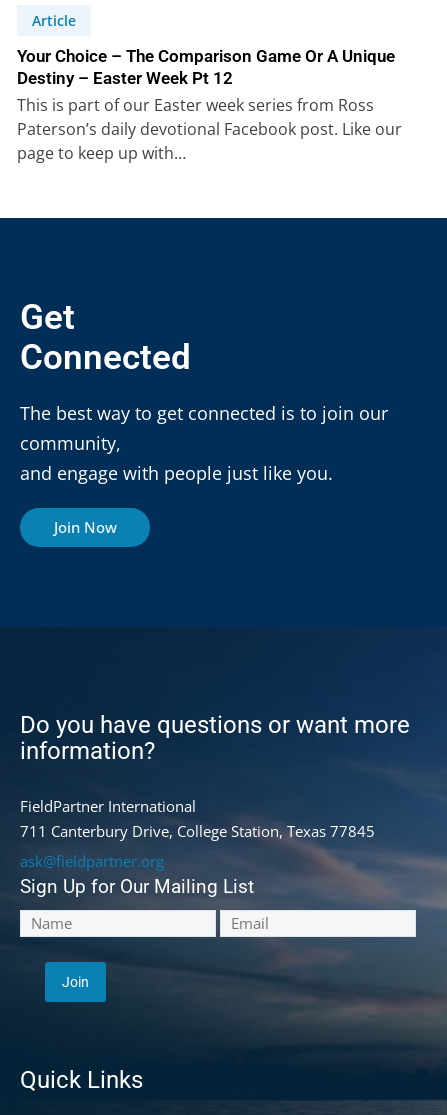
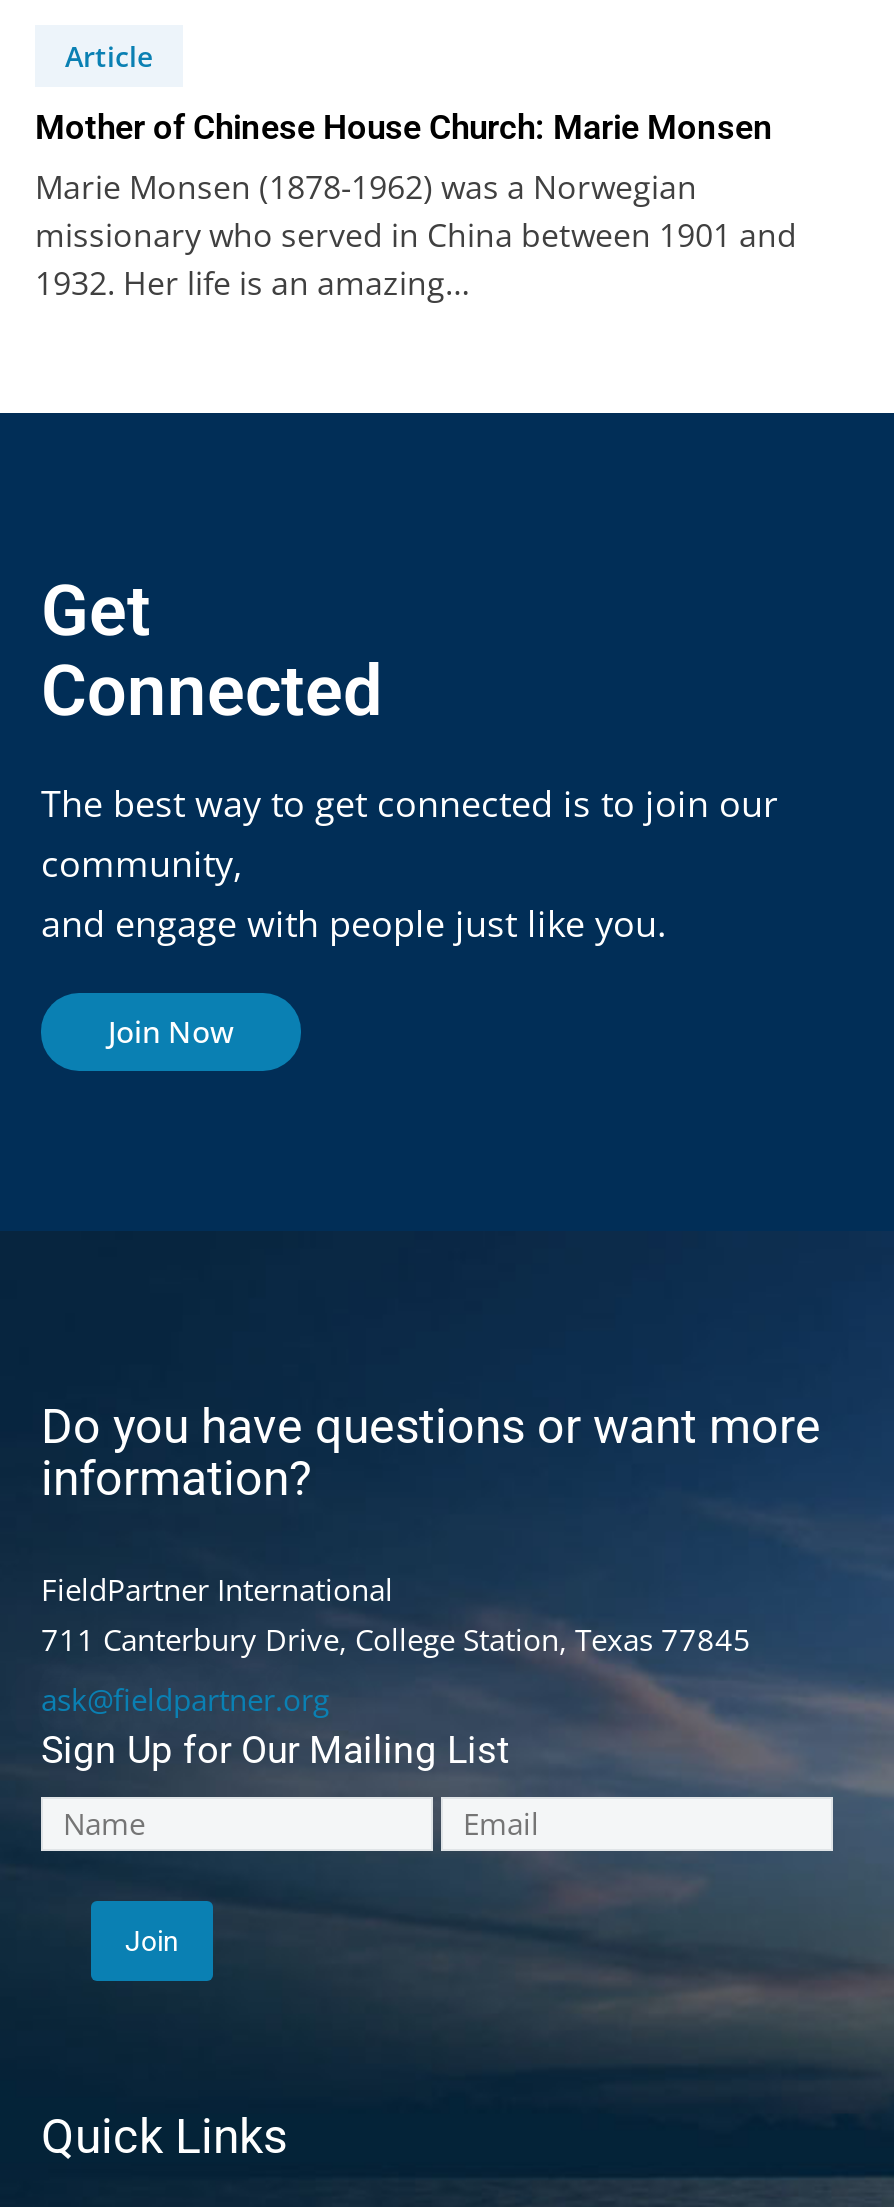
[17,46,402,164] Your Choice – The Comparison Game Or A Unique | Destiny – Easter Week Pt 12 | This is part of our Easter week series from Ross | Paterson’s daily devotional Facebook post. Like our | page to keep up with… -> [35,107,797,305] Mother of Chinese House Church: Marie Monsen | Marie Monsen (1878-1962) was a Norwegian | missionary who served in China between 1901 and | 1932. Her life is an amazing…

